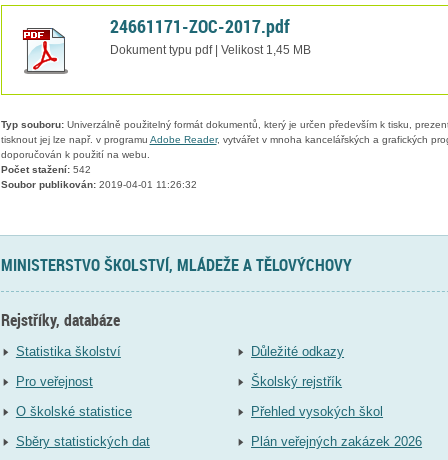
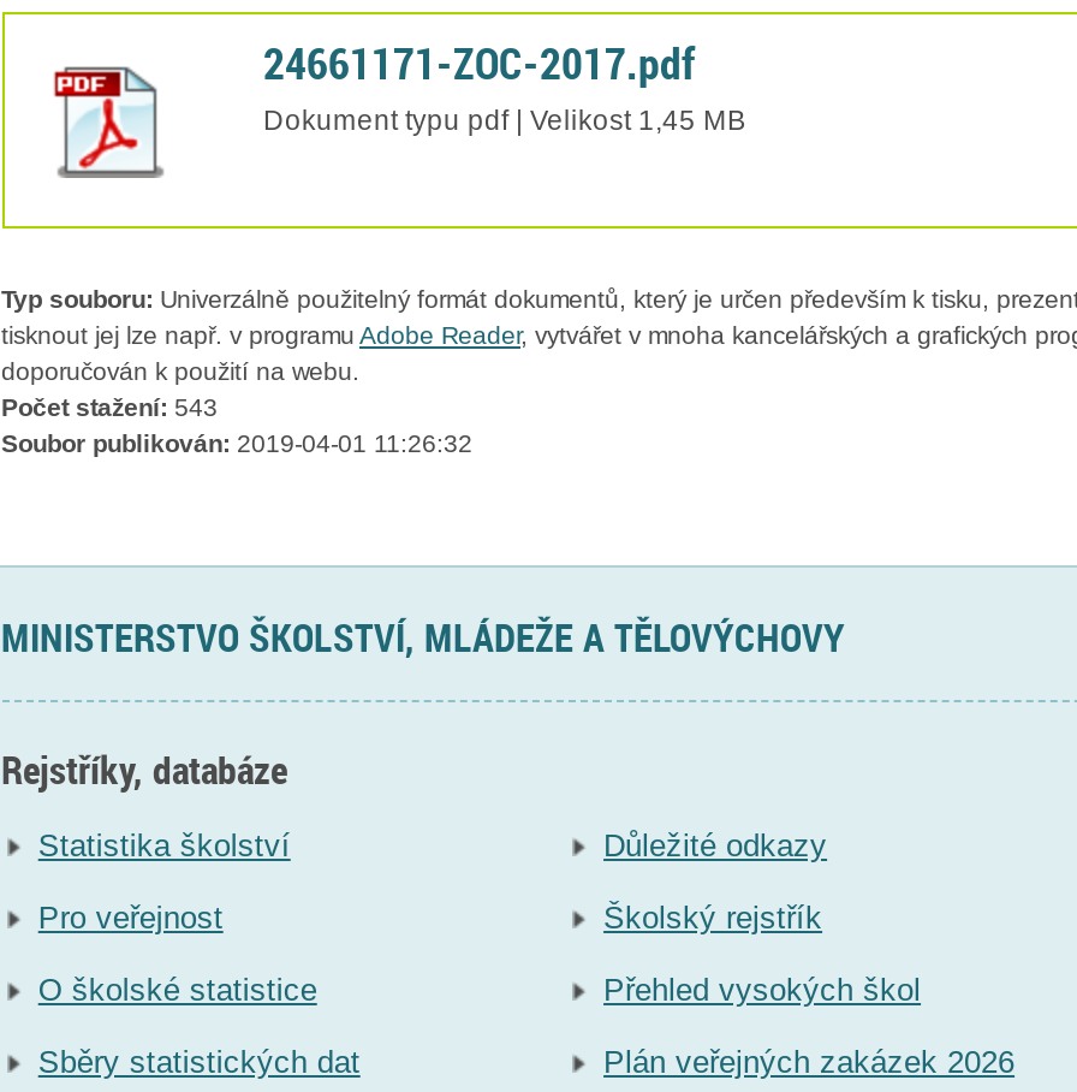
[0,164,90,175] Počet stažení: 542 -> [1,396,218,422] Počet stažení: 543

